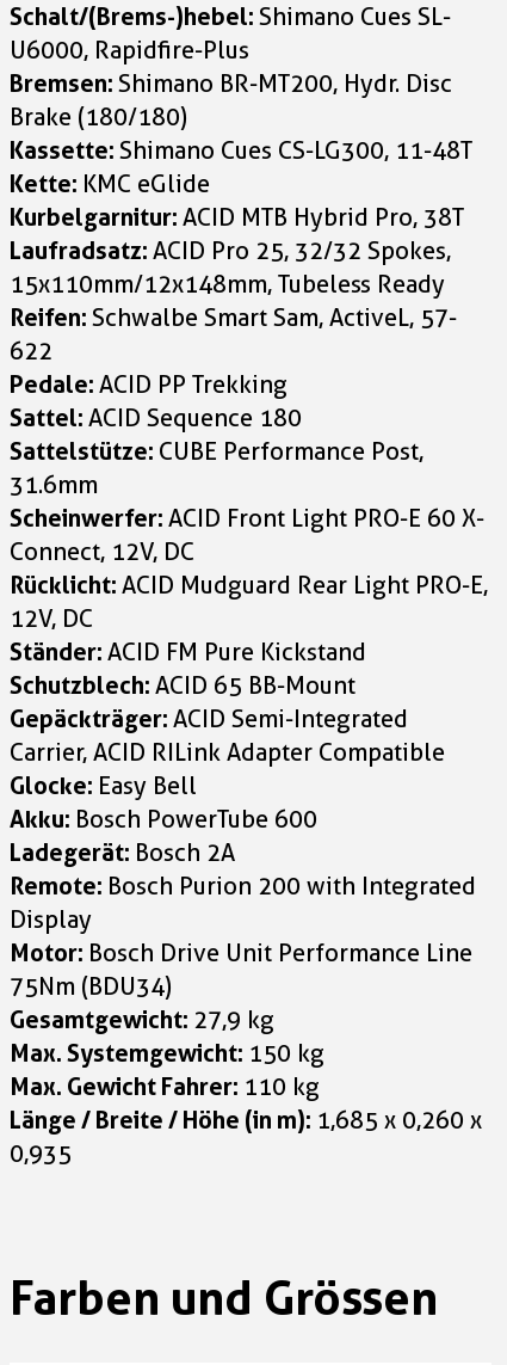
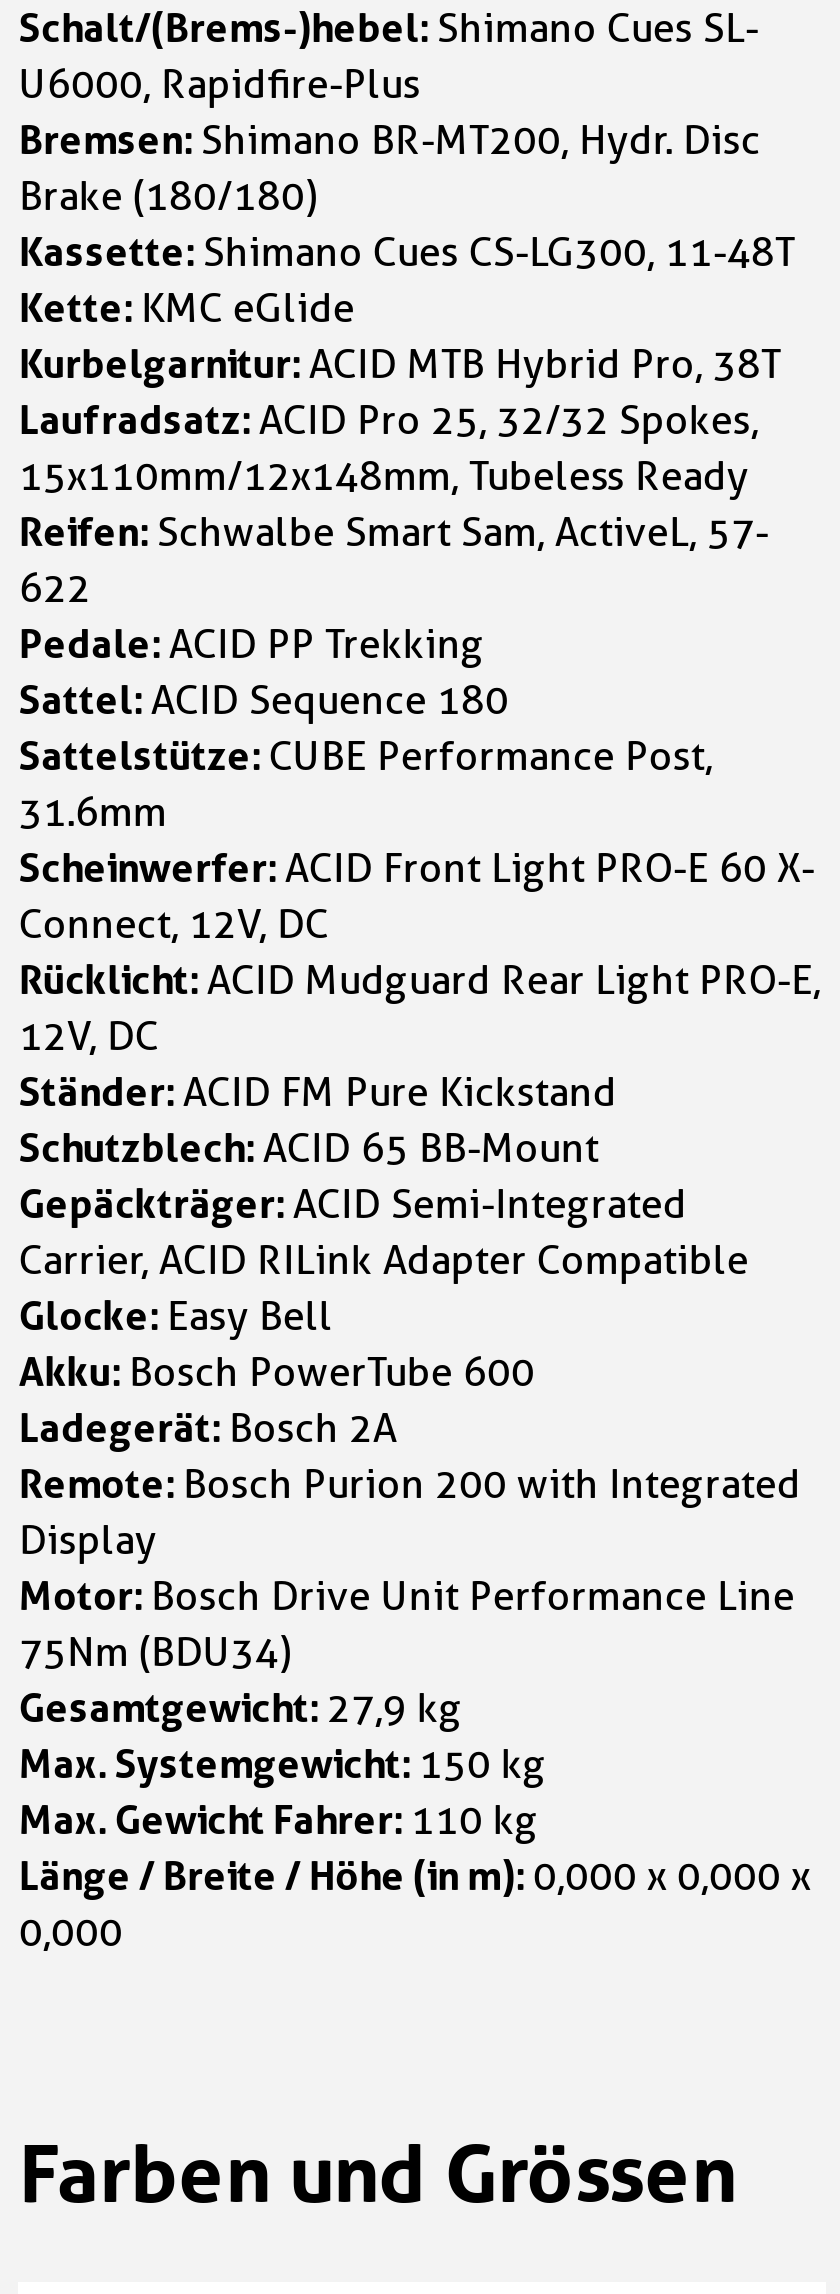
[10,1106,482,1135] Länge / Breite / Höhe (in m): 1,685 x 0,260 x -> [19,1853,811,1901] Länge / Breite / Höhe (in m): 0,000 x 0,000 x
[10,1140,72,1168] 0,935 -> [19,1909,123,1957] 0,000

